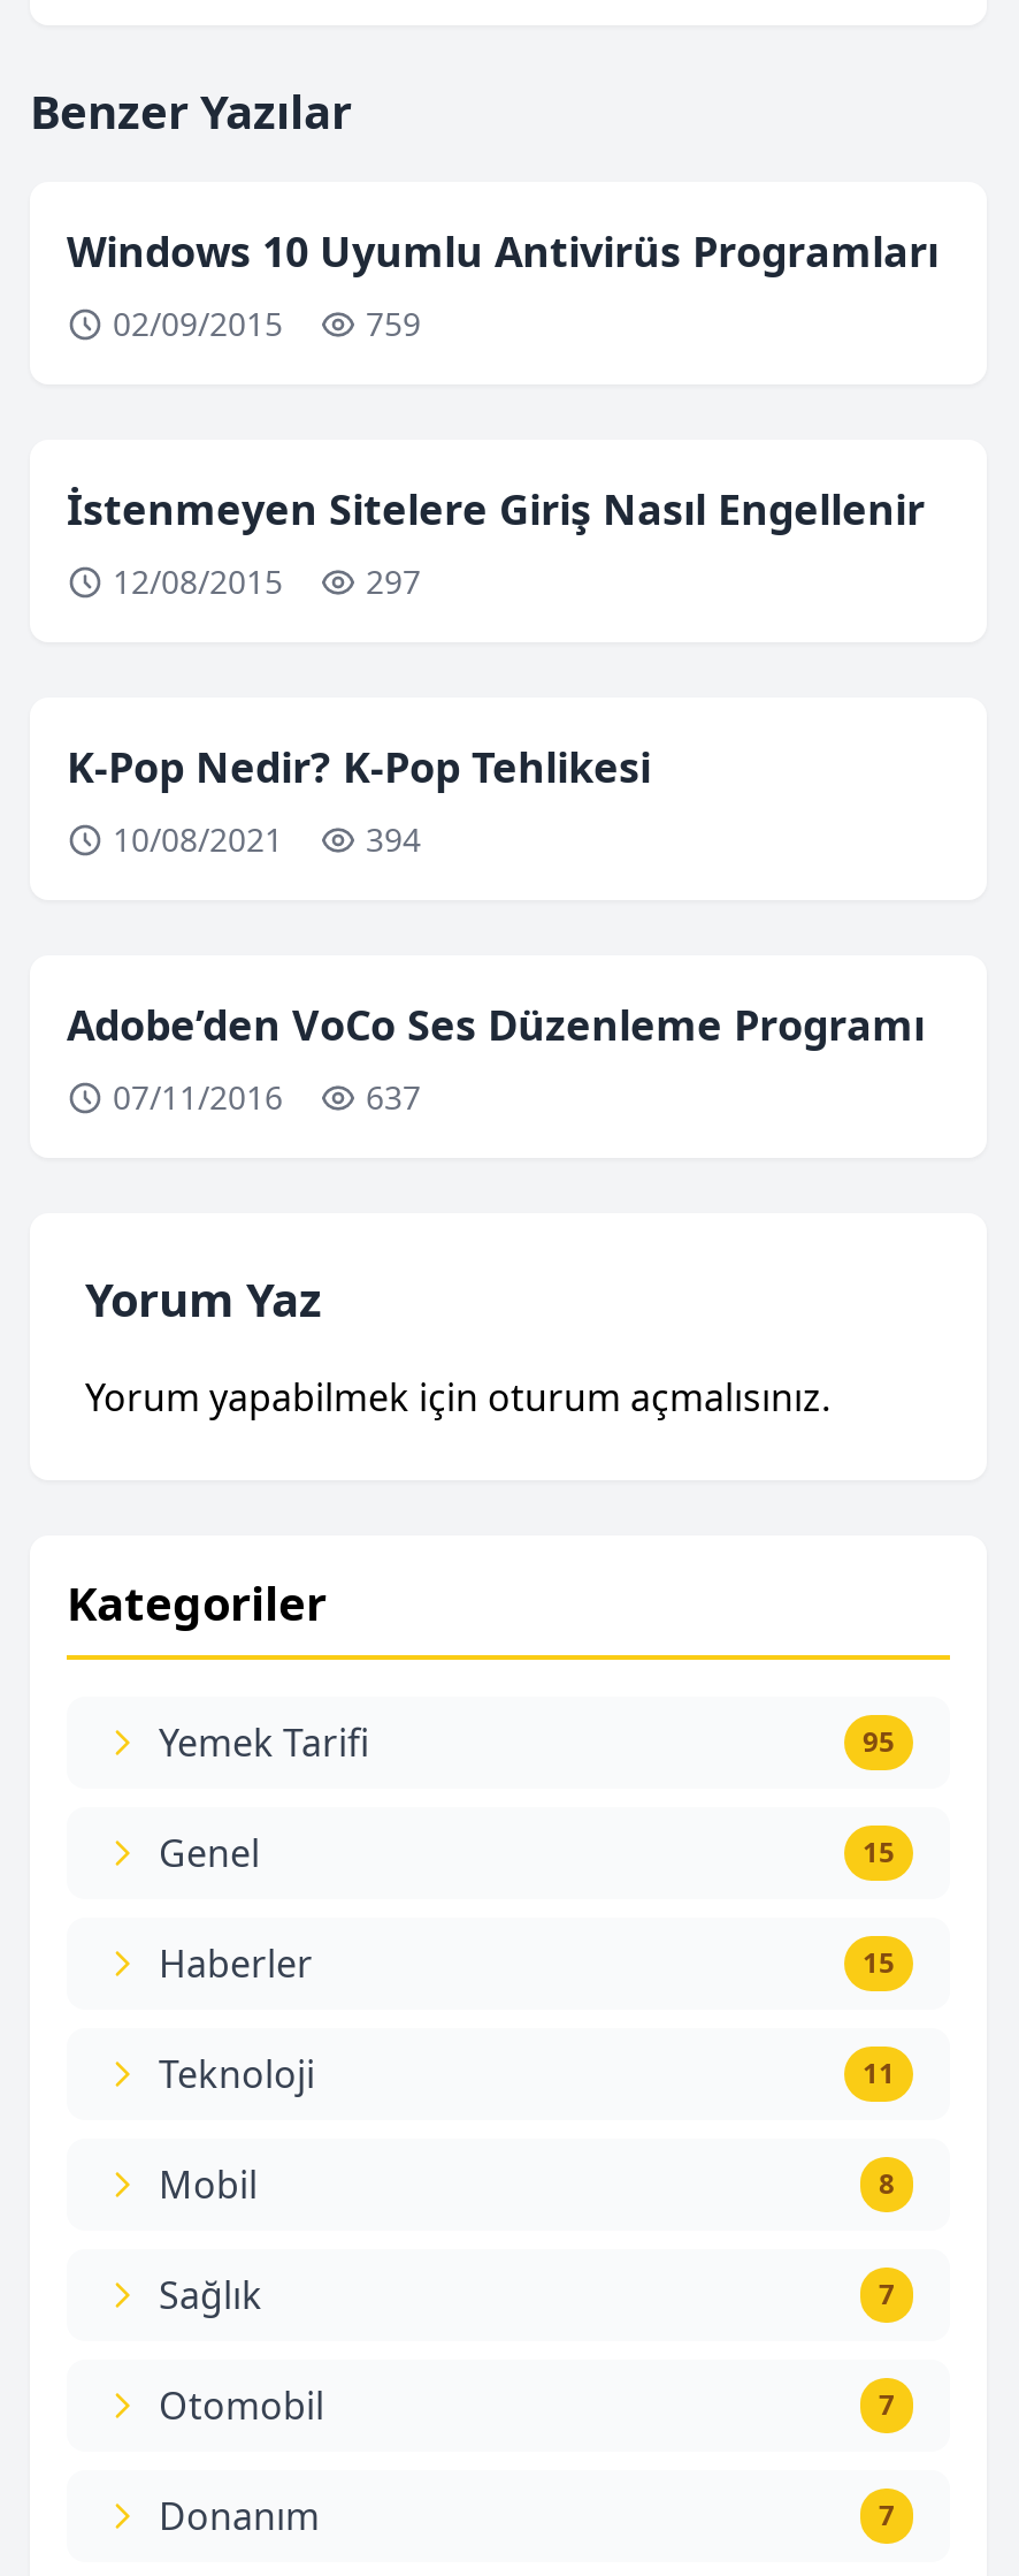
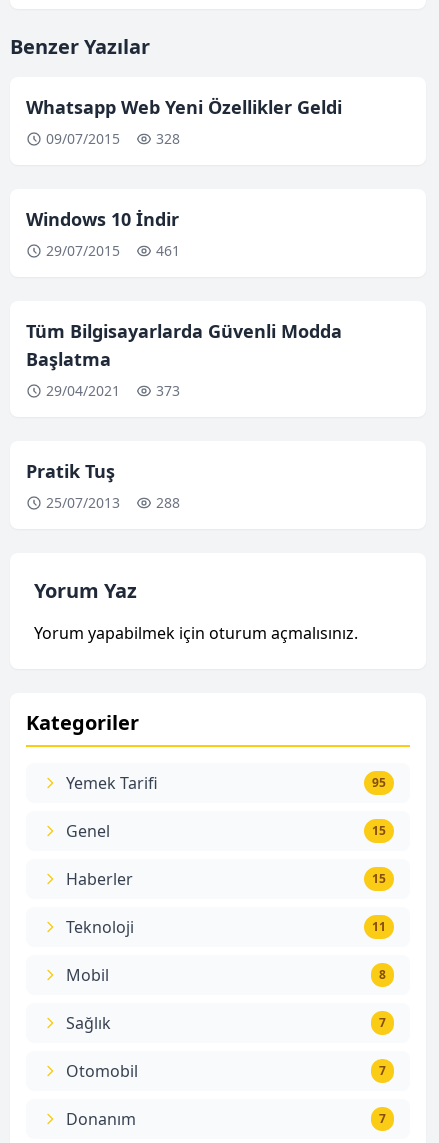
[67,222,938,344] Windows 10 Uyumlu Antivirüs Programları | 02/09/2015 | 759 -> [26,95,342,148] Whatsapp Web Yeni Özellikler Geldi | 09/07/2015 | 328
[67,480,925,602] İstenmeyen Sitelere Giriş Nasıl Engellenir | 12/08/2015 | 297 -> [26,207,180,260] Windows 10 İndir | 29/07/2015 | 461
[67,738,651,860] K-Pop Nedir? K-Pop Tehlikesi | 10/08/2021 | 394 -> [26,319,342,400] Tüm Bilgisayarlarda Güvenli Modda | Başlatma | 29/04/2021 | 373
[67,996,925,1118] Adobe’den VoCo Ses Düzenleme Programı | 07/11/2016 | 637 -> [26,459,180,512] Pratik Tuş | 25/07/2013 | 288

